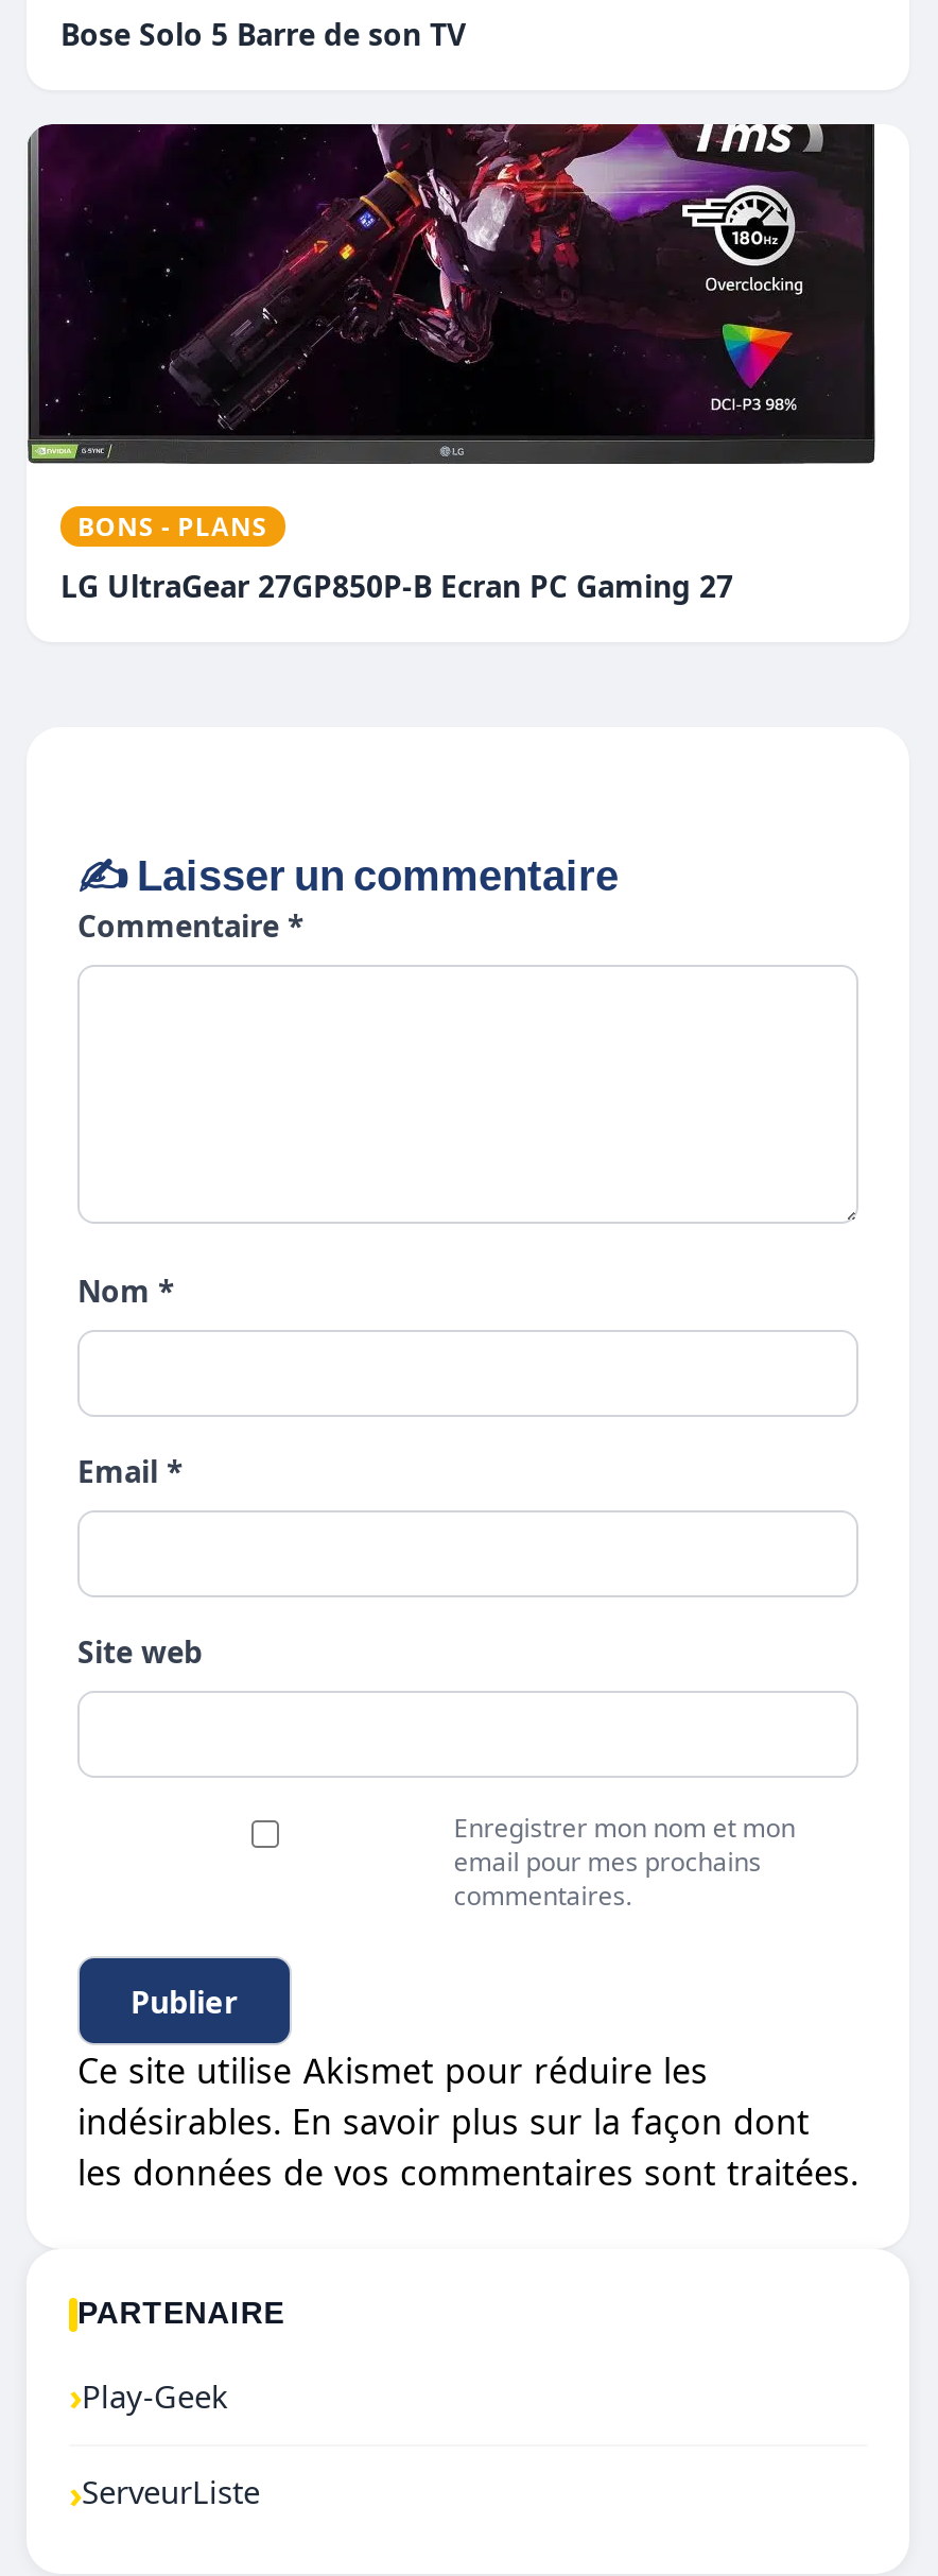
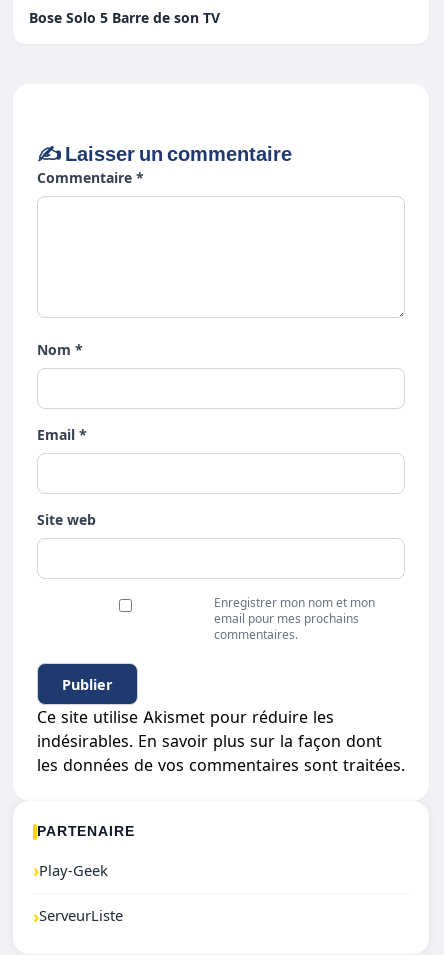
[27,122,878,605] [image] | BONS - PLANS | LG UltraGear 27GP850P-B Ecran PC Gaming 27 -> none

